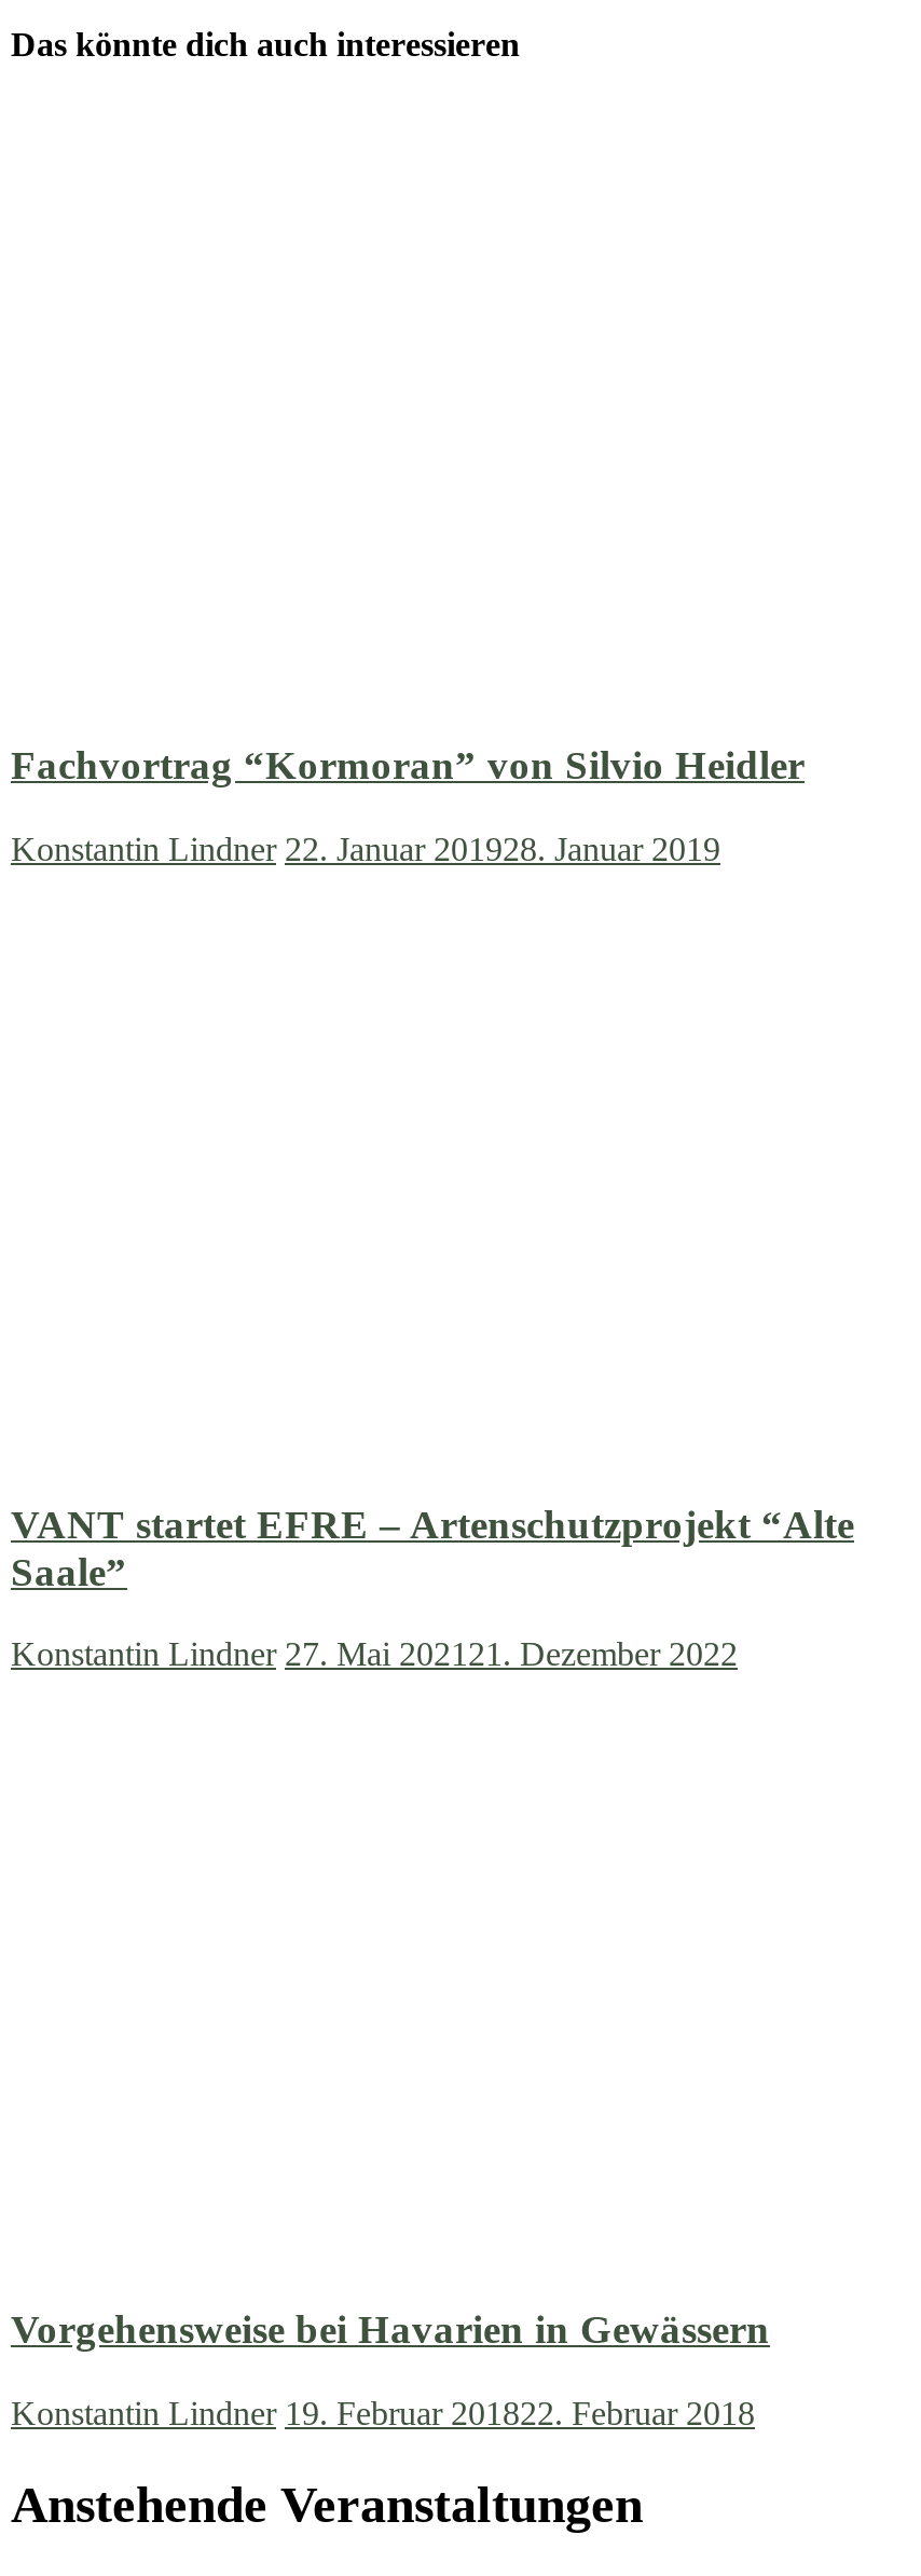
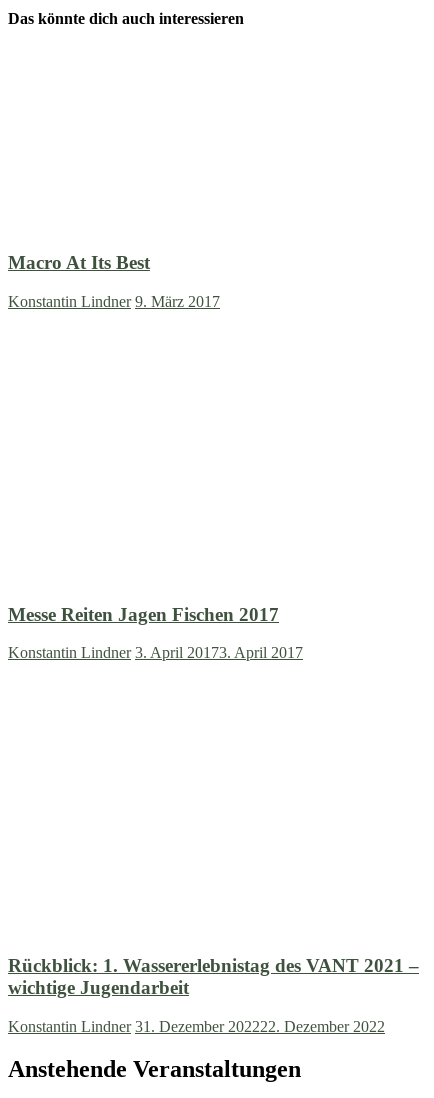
[11,742,805,788] Fachvortrag “Kormoran” von Silvio Heidler -> [8,252,150,273] Macro At Its Best
[11,830,720,867] Konstantin Lindner 22. Januar 201928. Januar 2019 -> [8,293,220,310] Konstantin Lindner 9. März 2017
[11,1501,854,1593] VANT startet EFRE – Artenschutzprojekt “Alte | Saale” -> [8,603,279,624] Messe Reiten Jagen Fischen 2017
[11,1636,738,1672] Konstantin Lindner 27. Mai 2021 21. Dezember 2022 -> [8,644,303,661] Konstantin Lindner 3. April 2017 3. April 2017
[11,2306,770,2352] Vorgehensweise bei Havarien in Gewässern -> [8,955,419,998] Rückblick: 1. Wassererlebnistag des VANT 2021 – | wichtige Jugendarbeit
[11,2394,755,2431] Konstantin Lindner 19. Februar 201822. Februar 2018 -> [8,1018,385,1035] Konstantin Lindner 31. Dezember 202222. Dezember 2022

